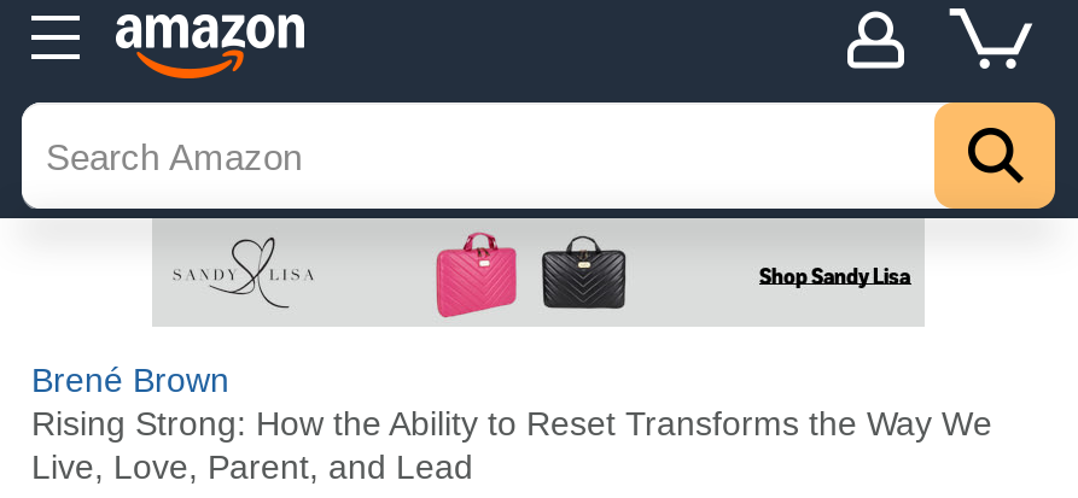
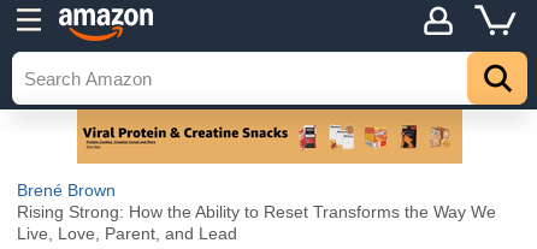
[155,216,922,324] [image] -> [77,108,462,164] [image]

